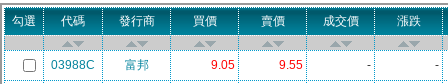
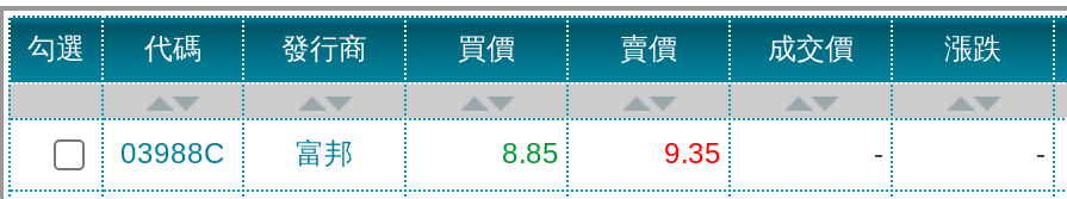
[211,58,235,72] 9.05 -> [502,137,559,170] 8.85
[279,58,303,72] 9.55 -> [664,137,721,170] 9.35

